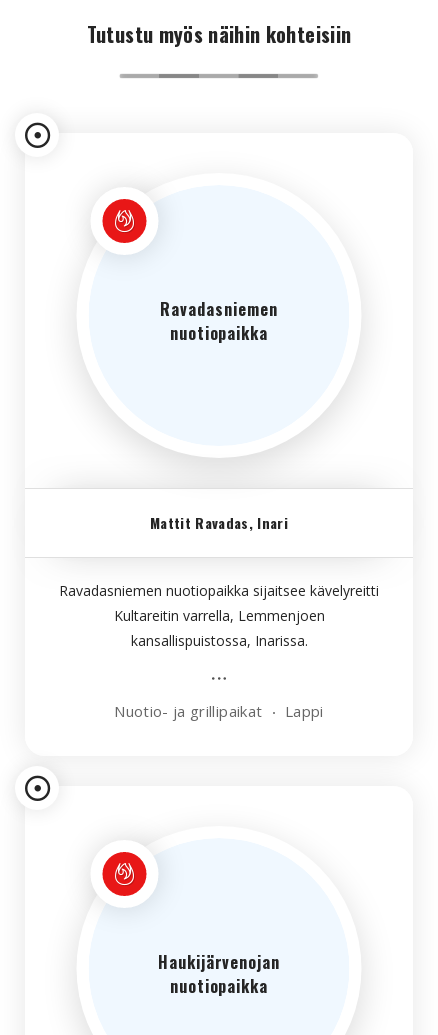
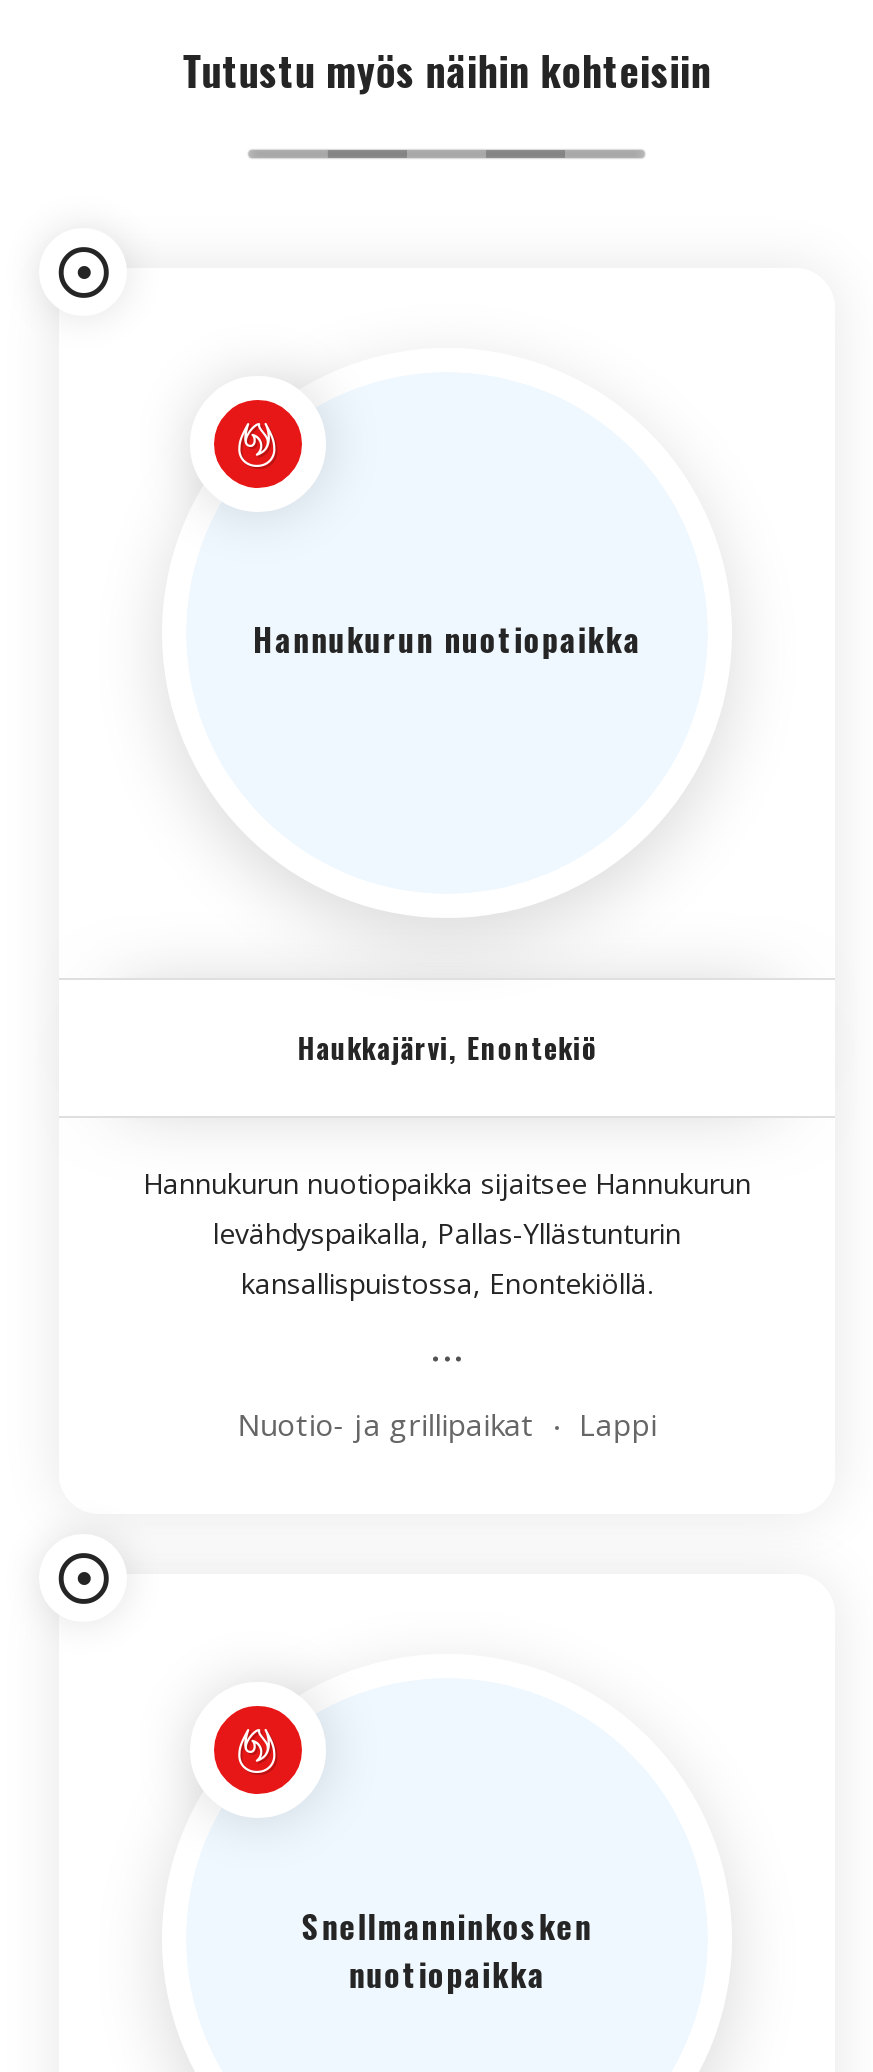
[160,296,278,344] Ravadasniemen | nuotiopaikka -> [253,614,641,662] Hannukurun nuotiopaikka
[150,512,288,533] Mattit Ravadas, Inari -> [297,1026,597,1068] Haukkajärvi, Enontekiö
[59,581,379,650] Ravadasniemen nuotiopaikka sijaitsee kävelyreitti | Kultareitin varrella, Lemmenjoen | kansallispuistossa, Inarissa. -> [143,1164,751,1302] Hannukurun nuotiopaikka sijaitsee Hannukurun | levähdyspaikalla, Pallas-Yllästunturin | kansallispuistossa, Enontekiöllä.
[158,949,280,973] Haukijärvenojan -> [302,1901,592,1949] Snellmanninkosken

